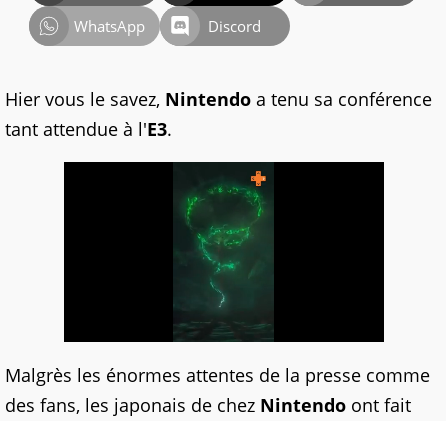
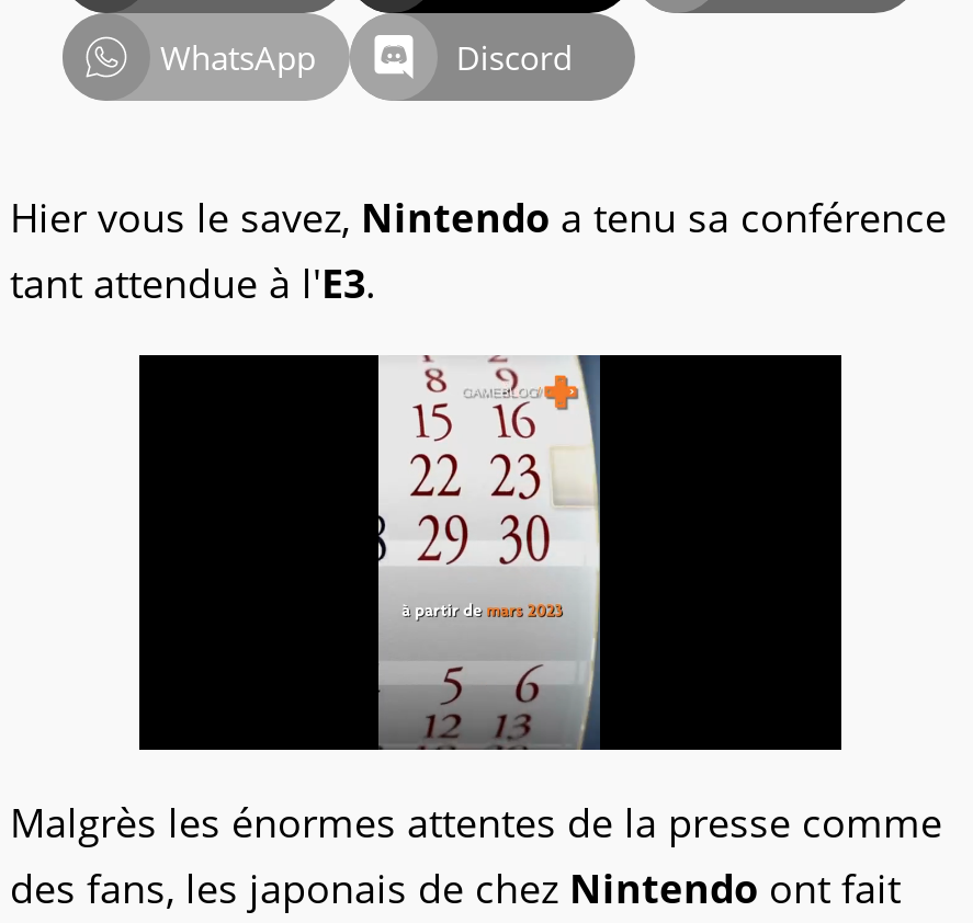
[173,161,274,342] [image] -> [376,355,602,750] [image]

